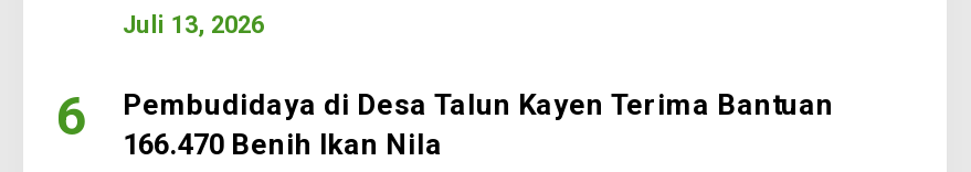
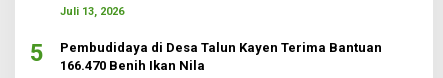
[56,86,834,161] 6 Pembudidaya di Desa Talun Kayen Terima Bantuan 166.470 Benih Ikan Nila -> [30,39,382,73] 5 Pembudidaya di Desa Talun Kayen Terima Bantuan 166.470 Benih Ikan Nila

